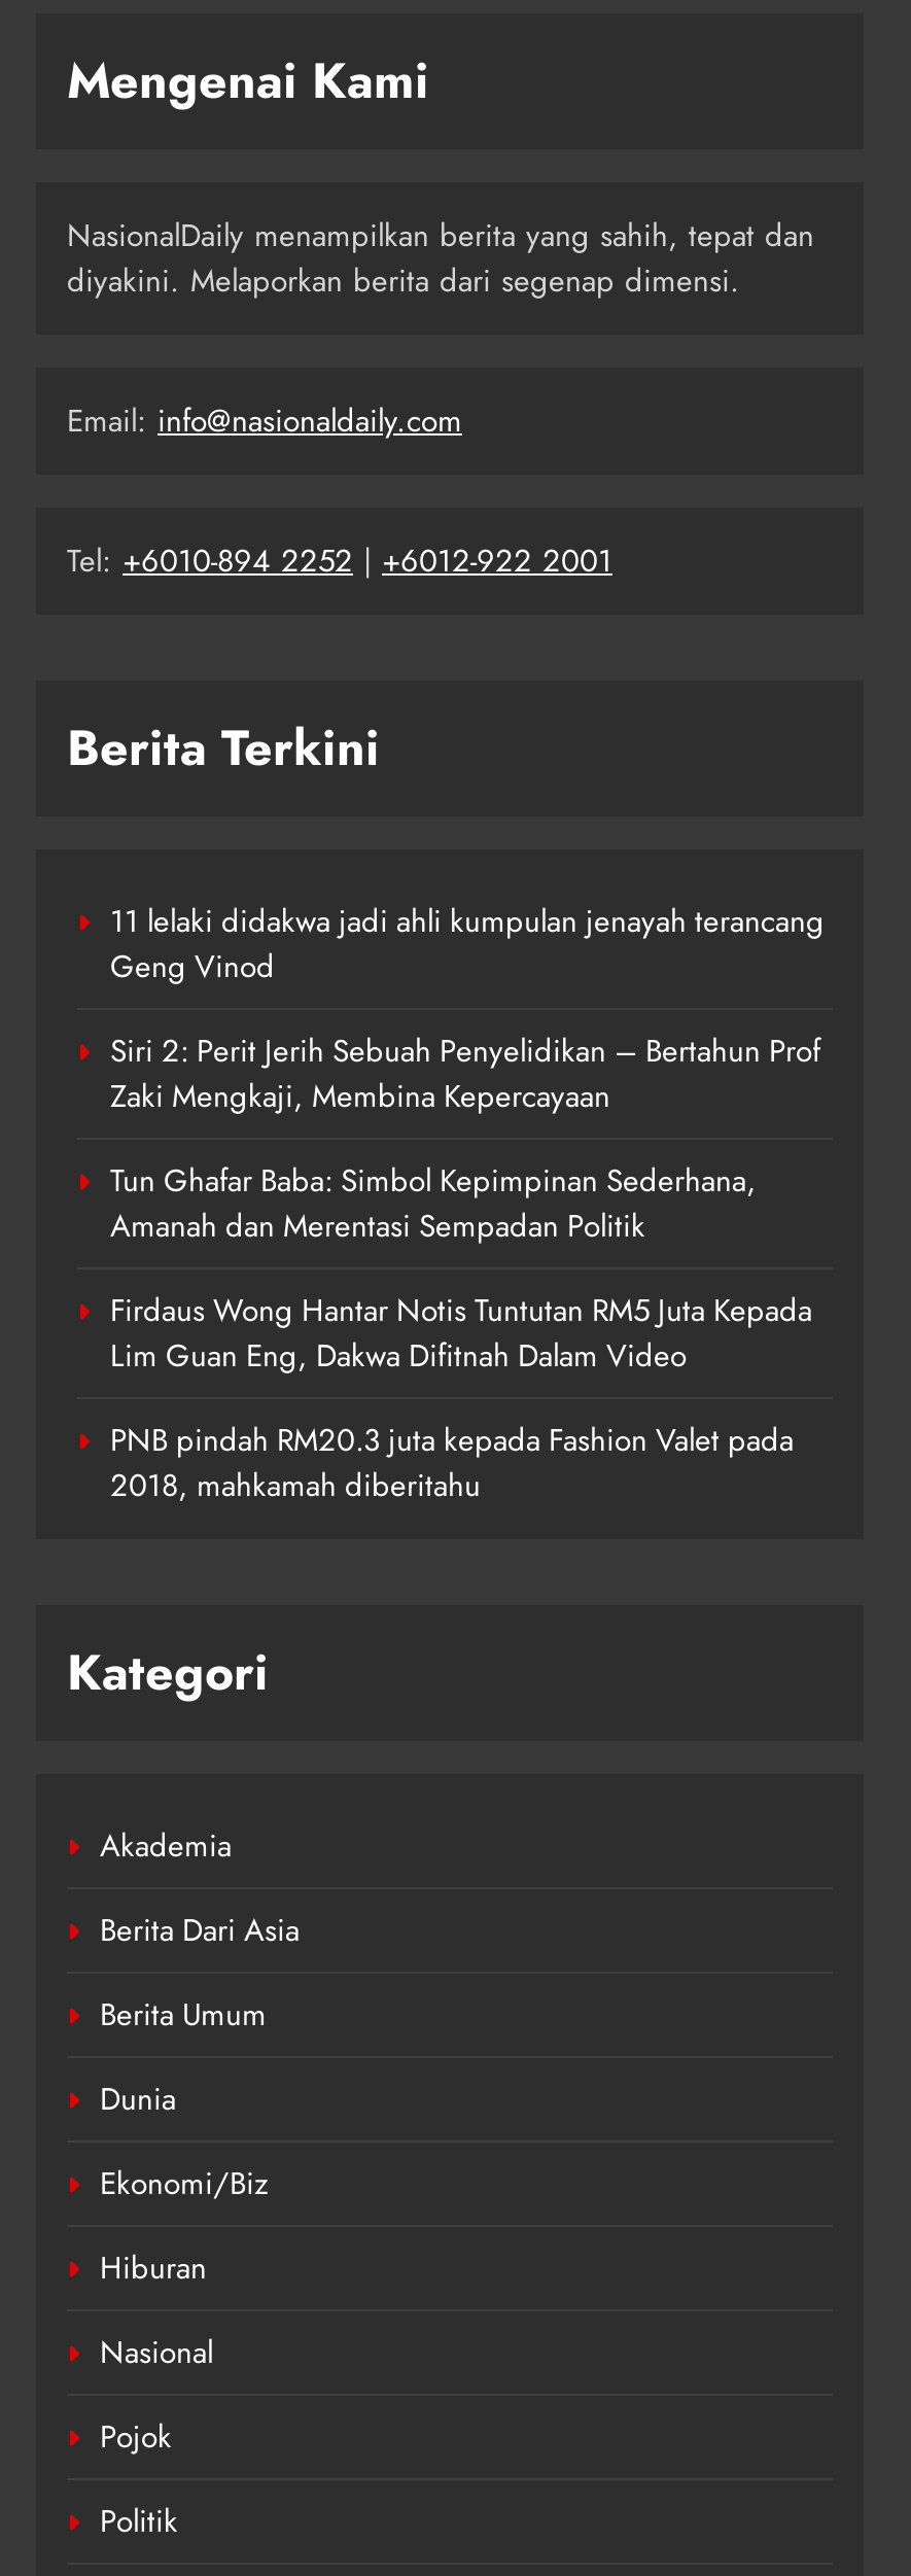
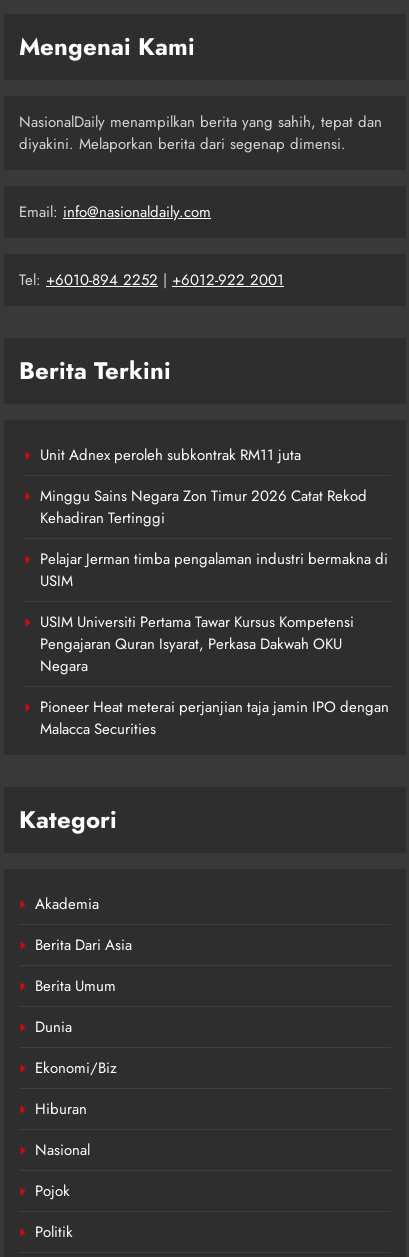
[110,900,825,990] 11 lelaki didakwa jadi ahli kumpulan jenayah terancang | Geng Vinod -> [40,444,301,466] Unit Adnex peroleh subkontrak RM11 juta
[110,1029,820,1120] Siri 2: Perit Jerih Sebuah Penyelidikan – Bertahun Prof | Zaki Mengkaji, Membina Kepercayaan -> [40,485,367,529] Minggu Sains Negara Zon Timur 2026 Catat Rekod | Kehadiran Tertinggi
[110,1159,757,1250] Tun Ghafar Baba: Simbol Kepimpinan Sederhana, | Amanah dan Merentasi Sempadan Politik -> [40,548,388,592] Pelajar Jerman timba pengalaman industri bermakna di | USIM
[110,1289,812,1379] Firdaus Wong Hantar Notis Tuntutan RM5 Juta Kepada | Lim Guan Eng, Dakwa Difitnah Dalam Video -> [40,611,354,677] USIM Universiti Pertama Tawar Kursus Kompetensi | Pengajaran Quran Isyarat, Perkasa Dakwah OKU | Negara
[110,1419,794,1509] PNB pindah RM20.3 juta kepada Fashion Valet pada | 2018, mahkamah diberitahu -> [40,696,389,740] Pioneer Heat meterai perjanjian taja jamin IPO dengan | Malacca Securities

